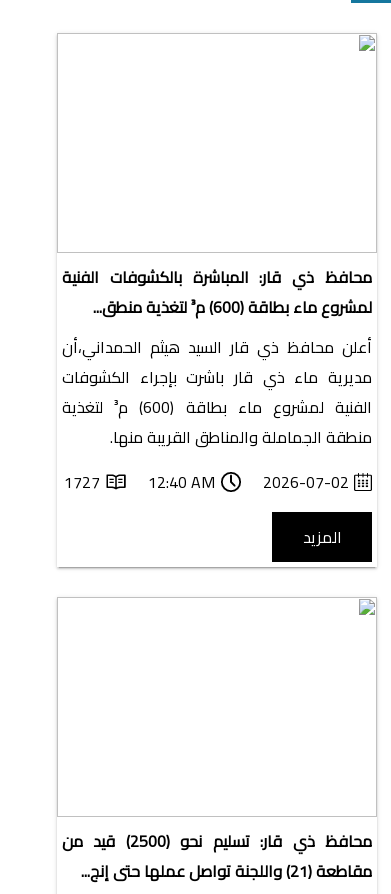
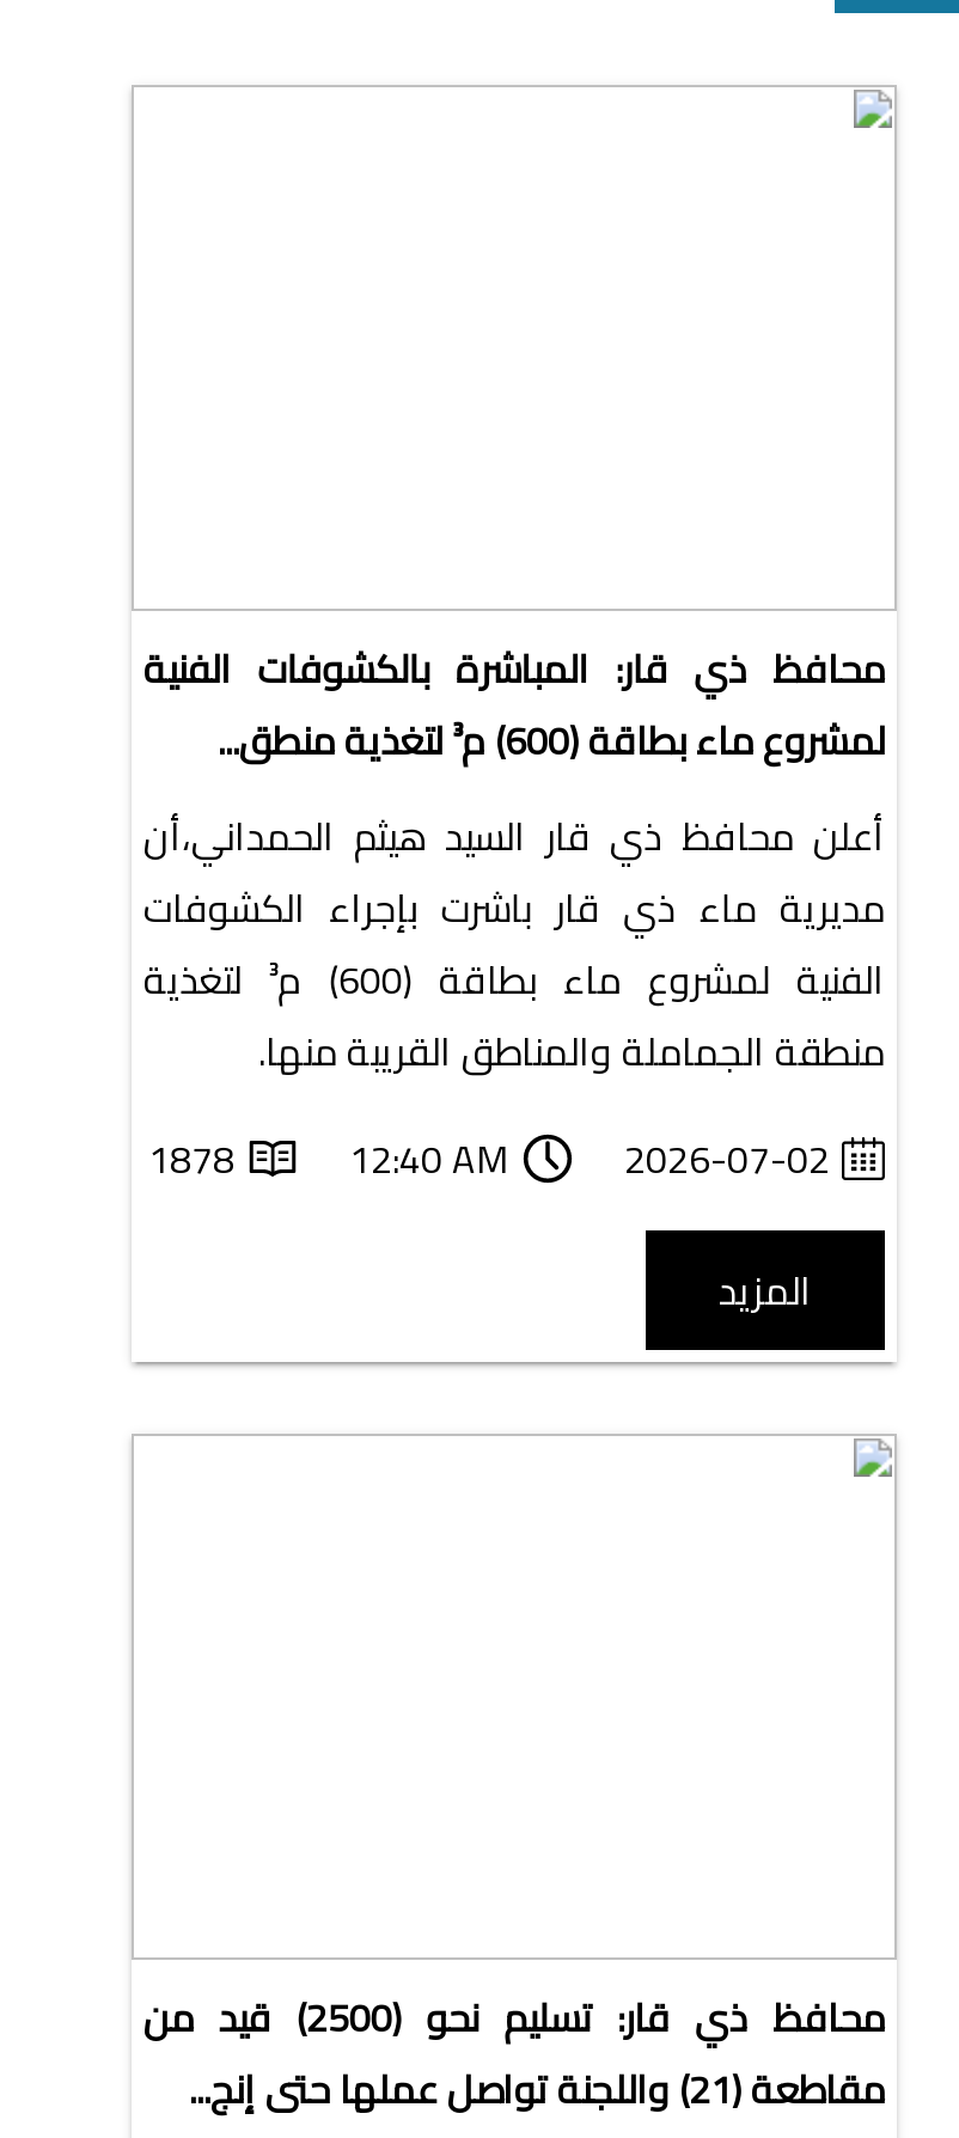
[64,467,349,497] 1727 12:40 AM 2026-07-02 -> [148,1124,830,1195] 1878 12:40 AM 2026-07-02

